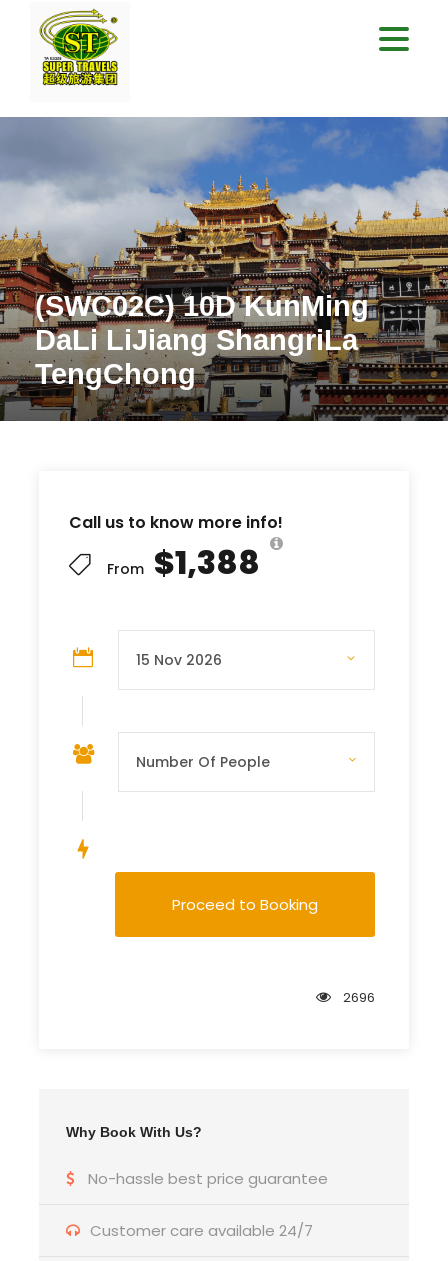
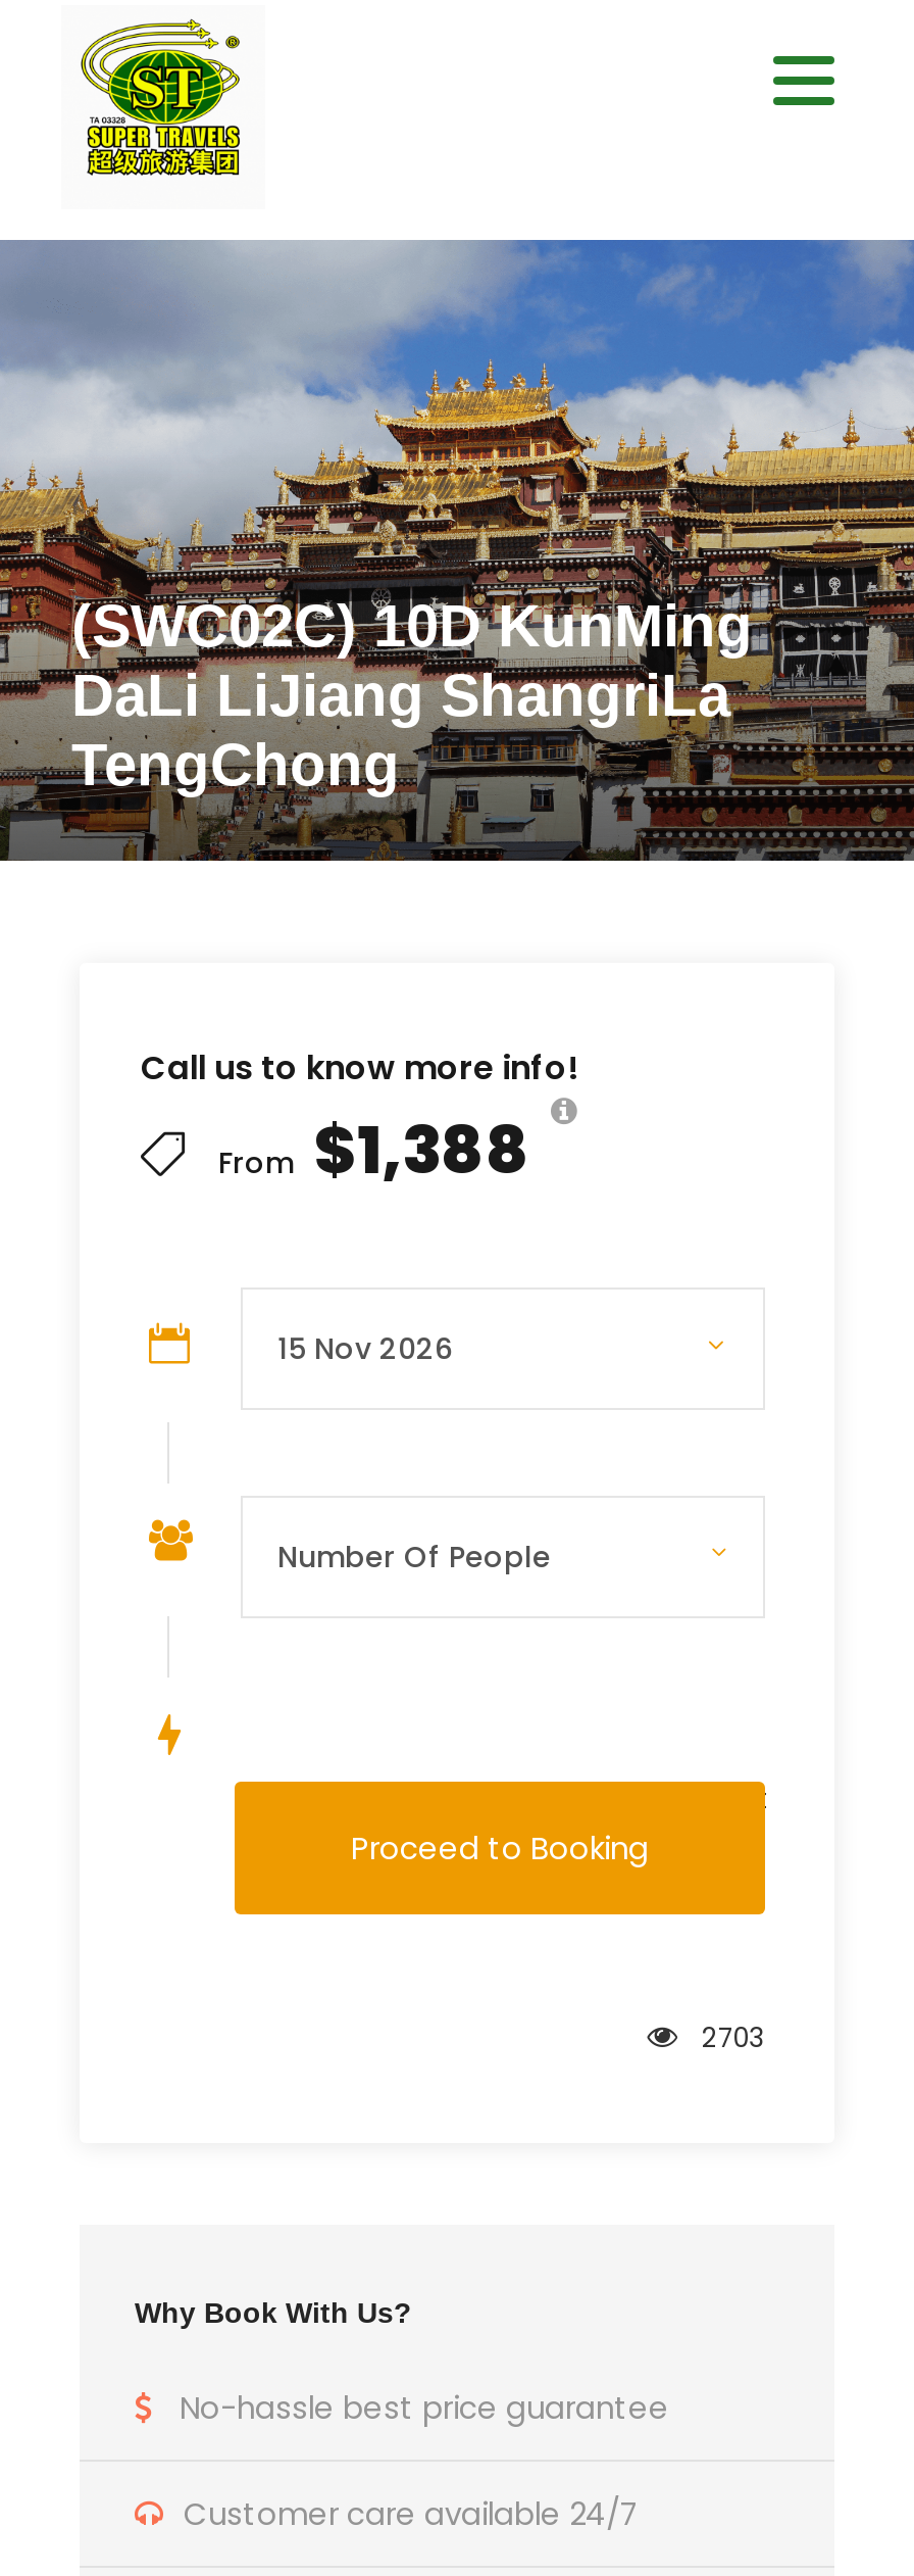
[343,988,375,1007] 2696 -> [702,2019,765,2057] 2703

